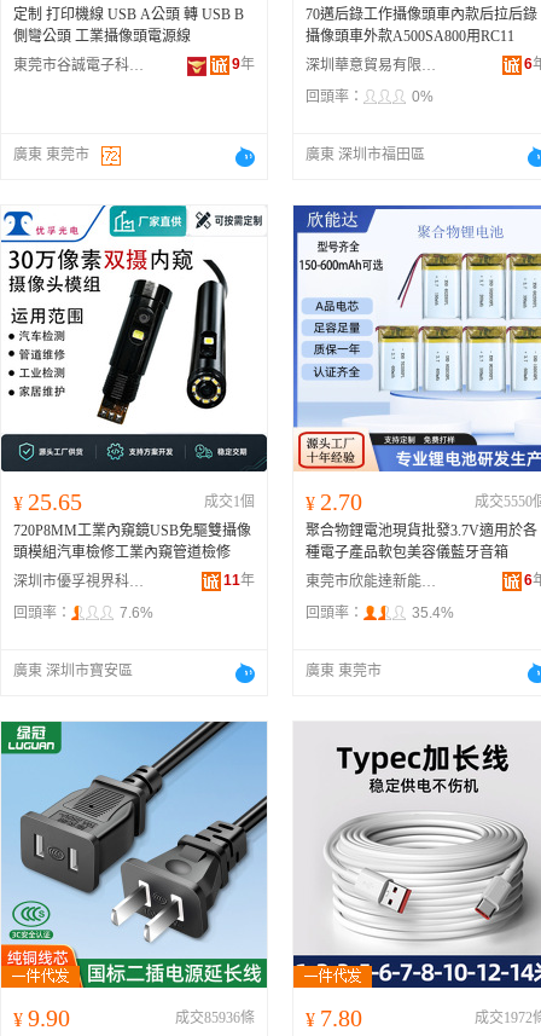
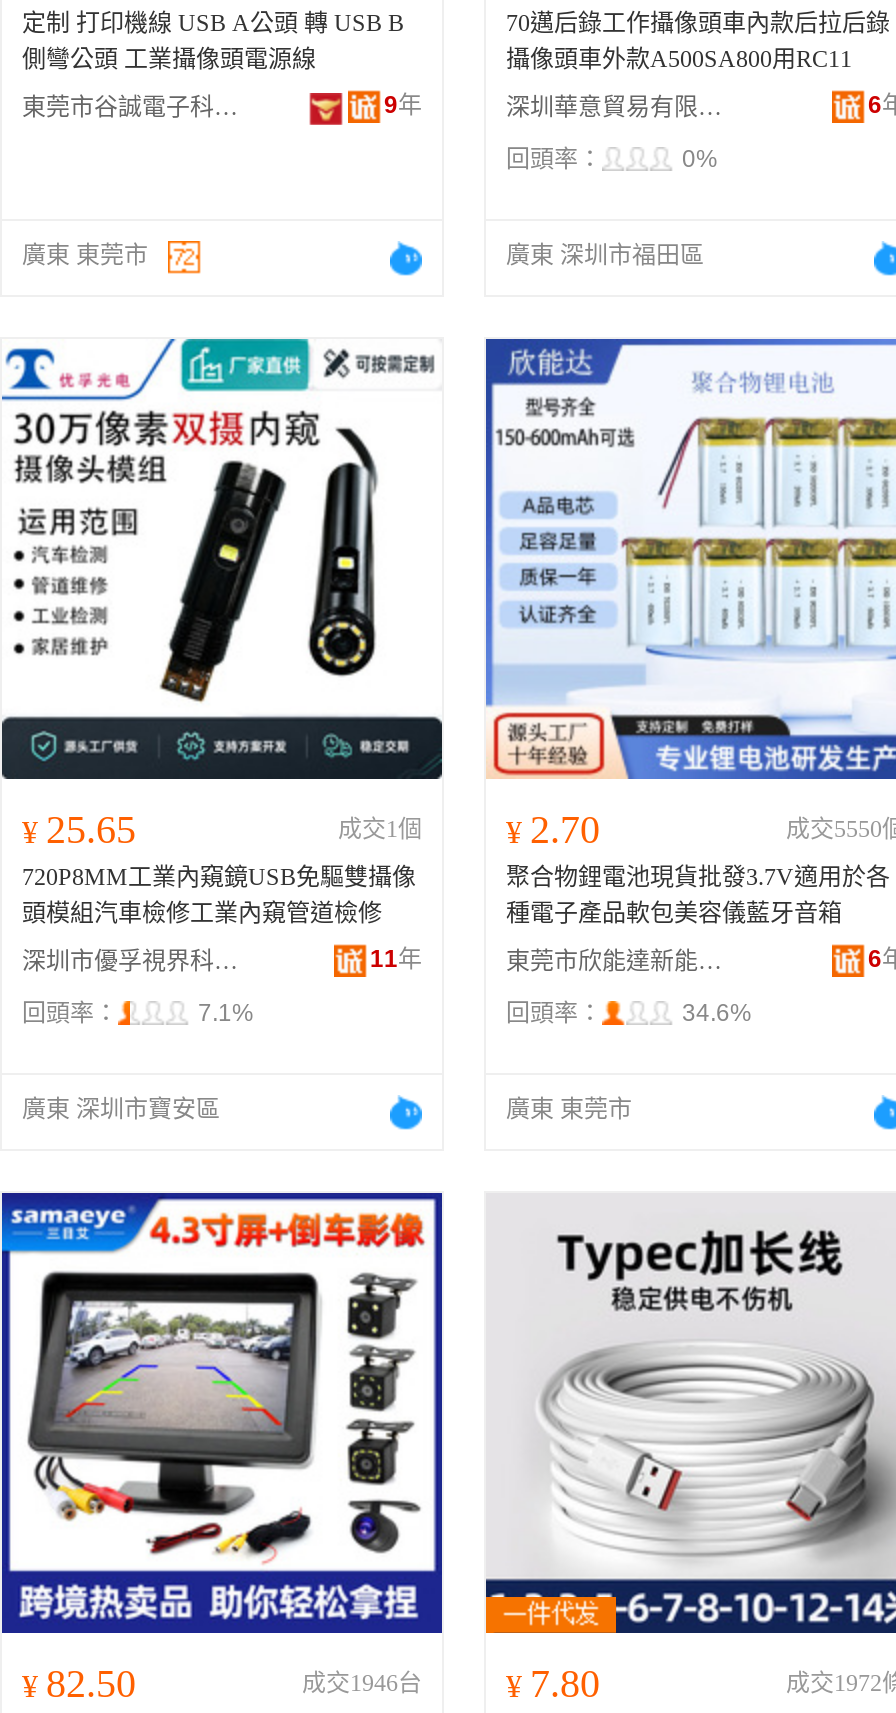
[120,604,153,621] 7.6% -> [198,999,254,1027] 7.1%
[412,604,454,621] 35.4% -> [682,999,752,1027] 34.6%
[4,720,268,1031] [image] | ¥ 9.90 | 成交85936條 -> [6,1191,444,1705] [image] | ¥ 82.50 | 成交1946台

